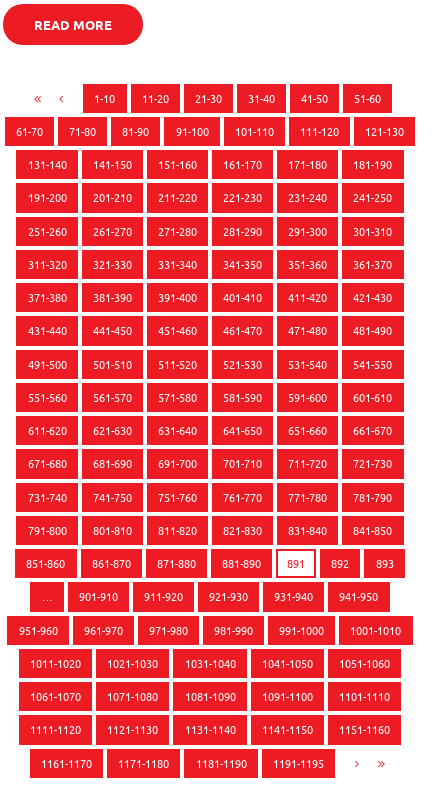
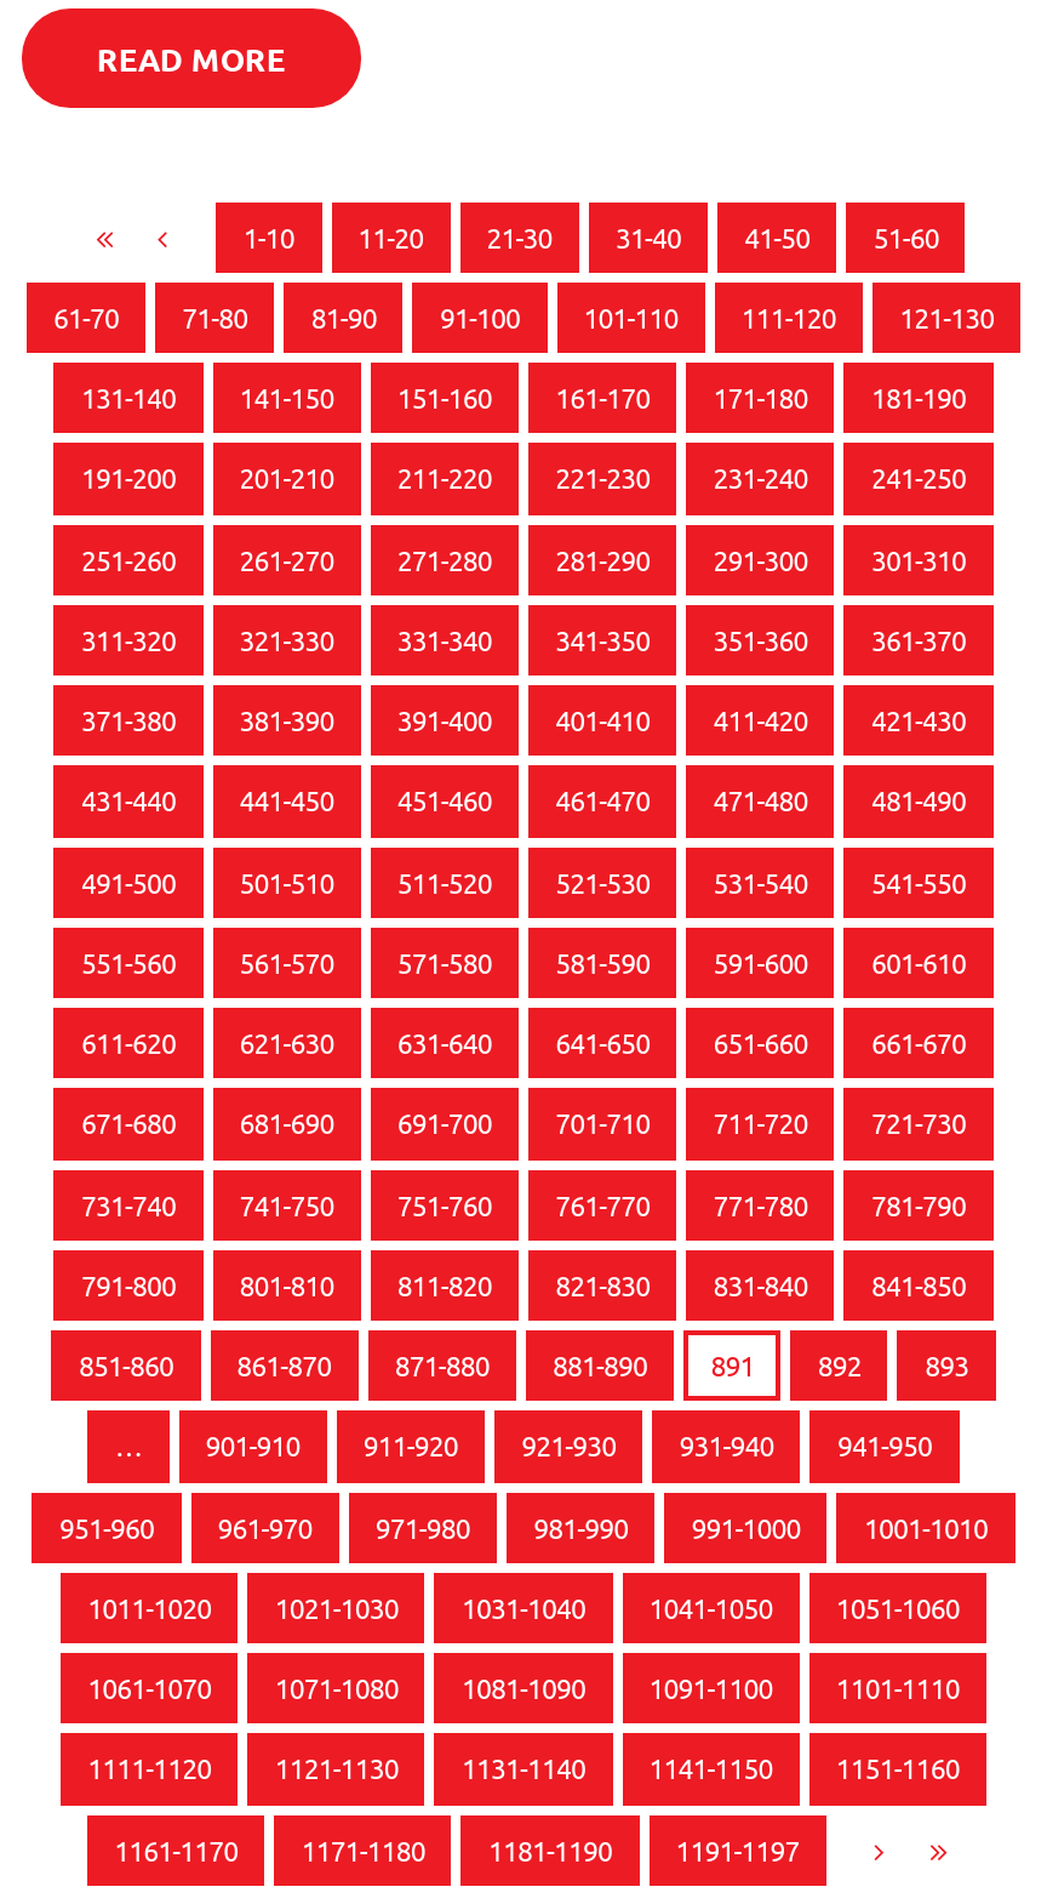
[41,755,324,771] 1161-1170 1171-1180 1181-1190 1191-1195 -> [114,1829,799,1868] 1161-1170 1171-1180 1181-1190 1191-1197

